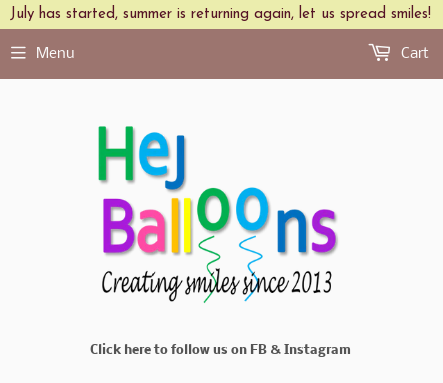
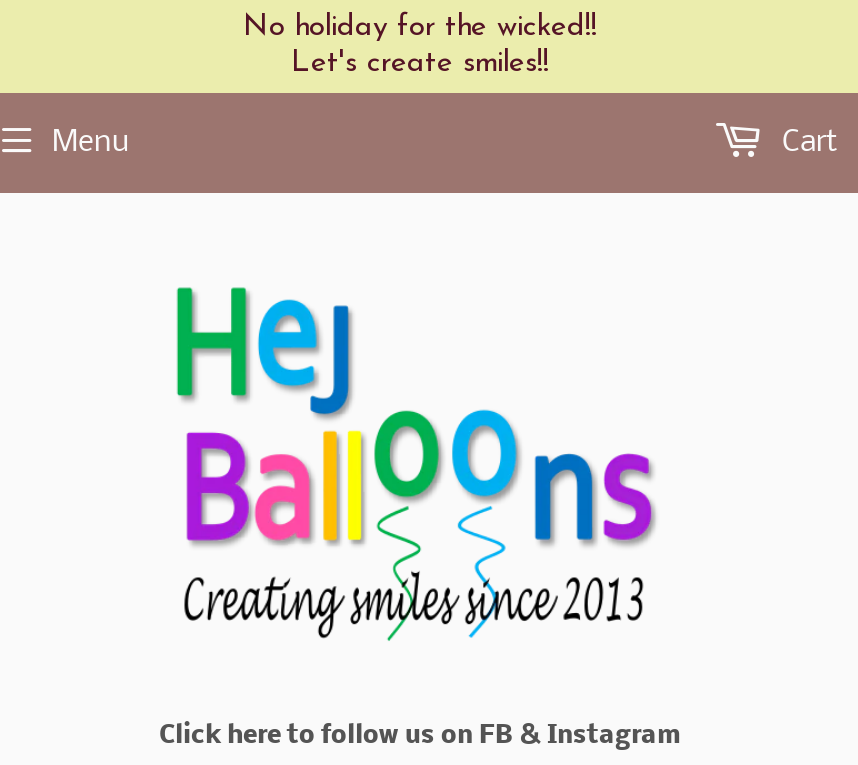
[9,7,430,22] July has started, summer is returning again, let us spread smiles! -> [243,13,597,79] No holiday for the wicked!! | Let's create smiles!!

